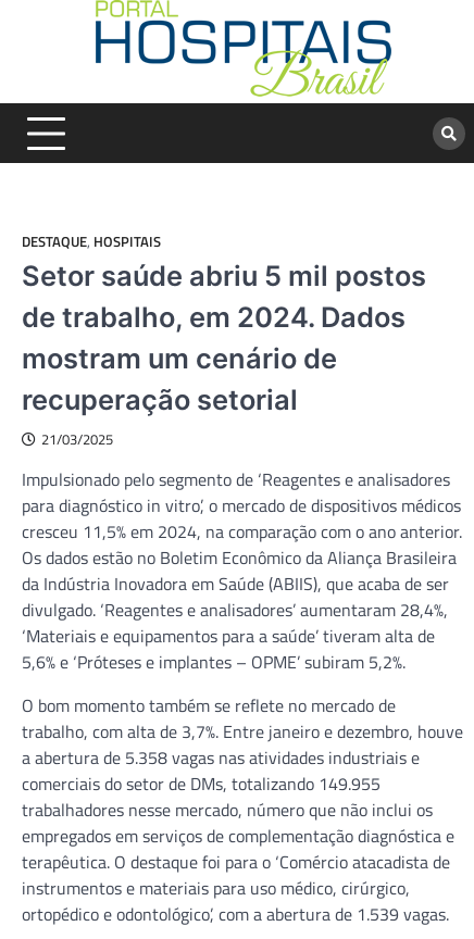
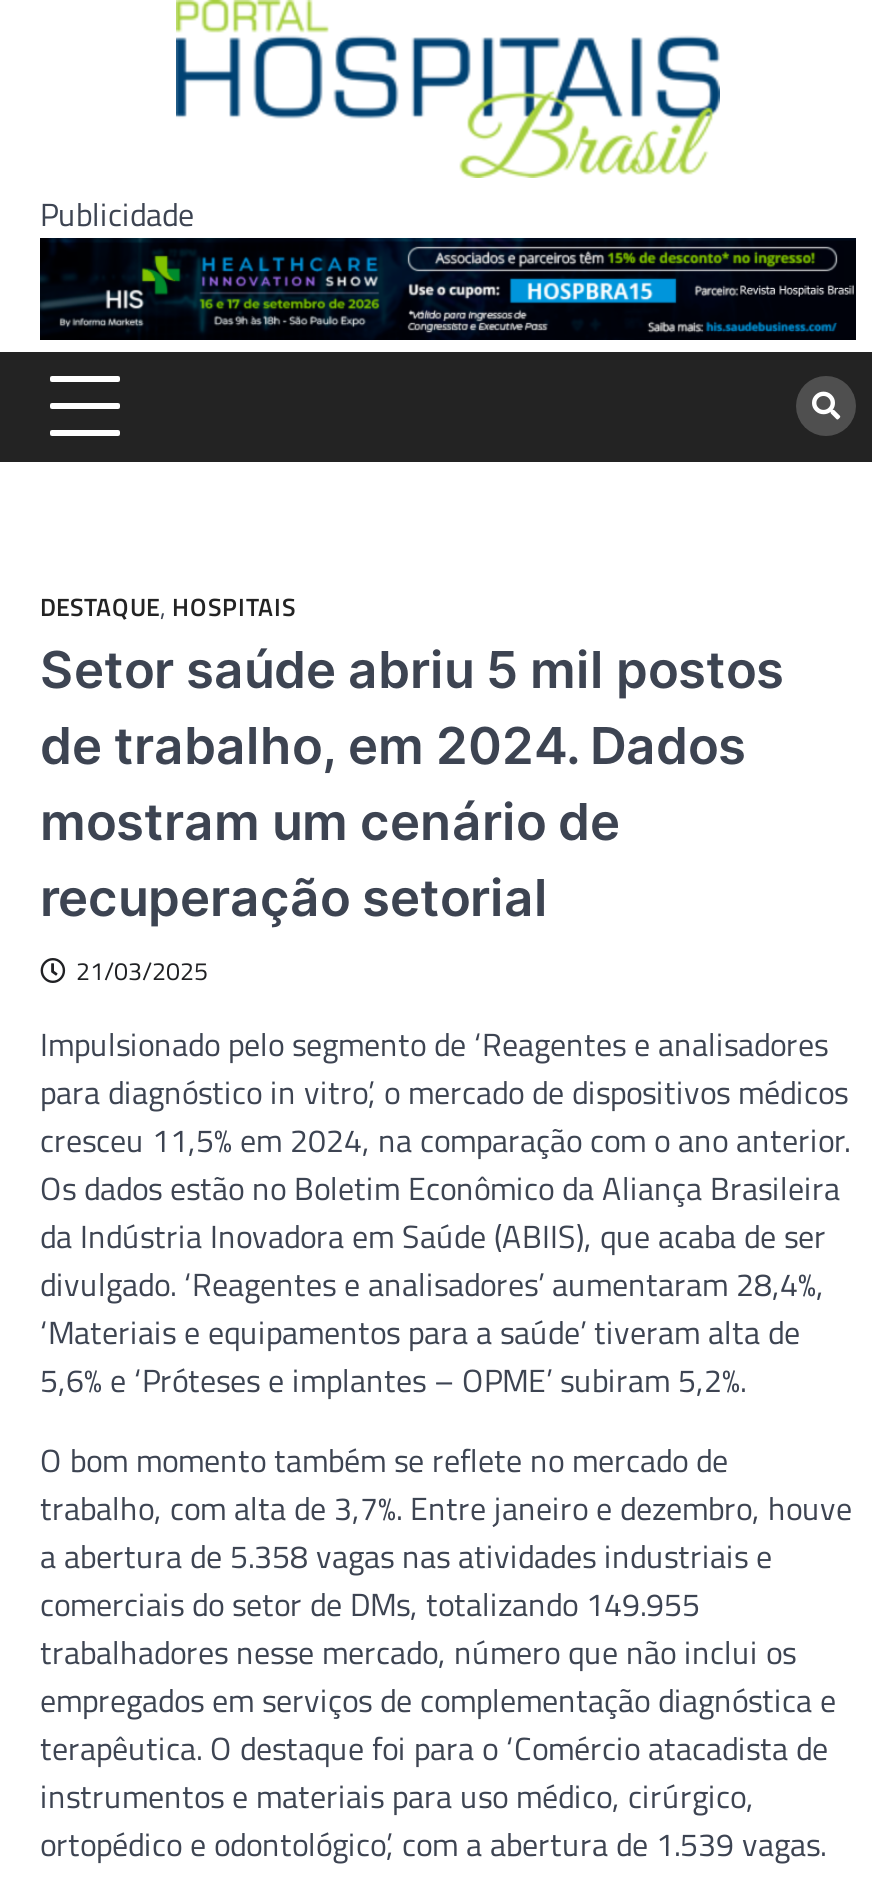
none -> [40,190,194,238] Publicidade

